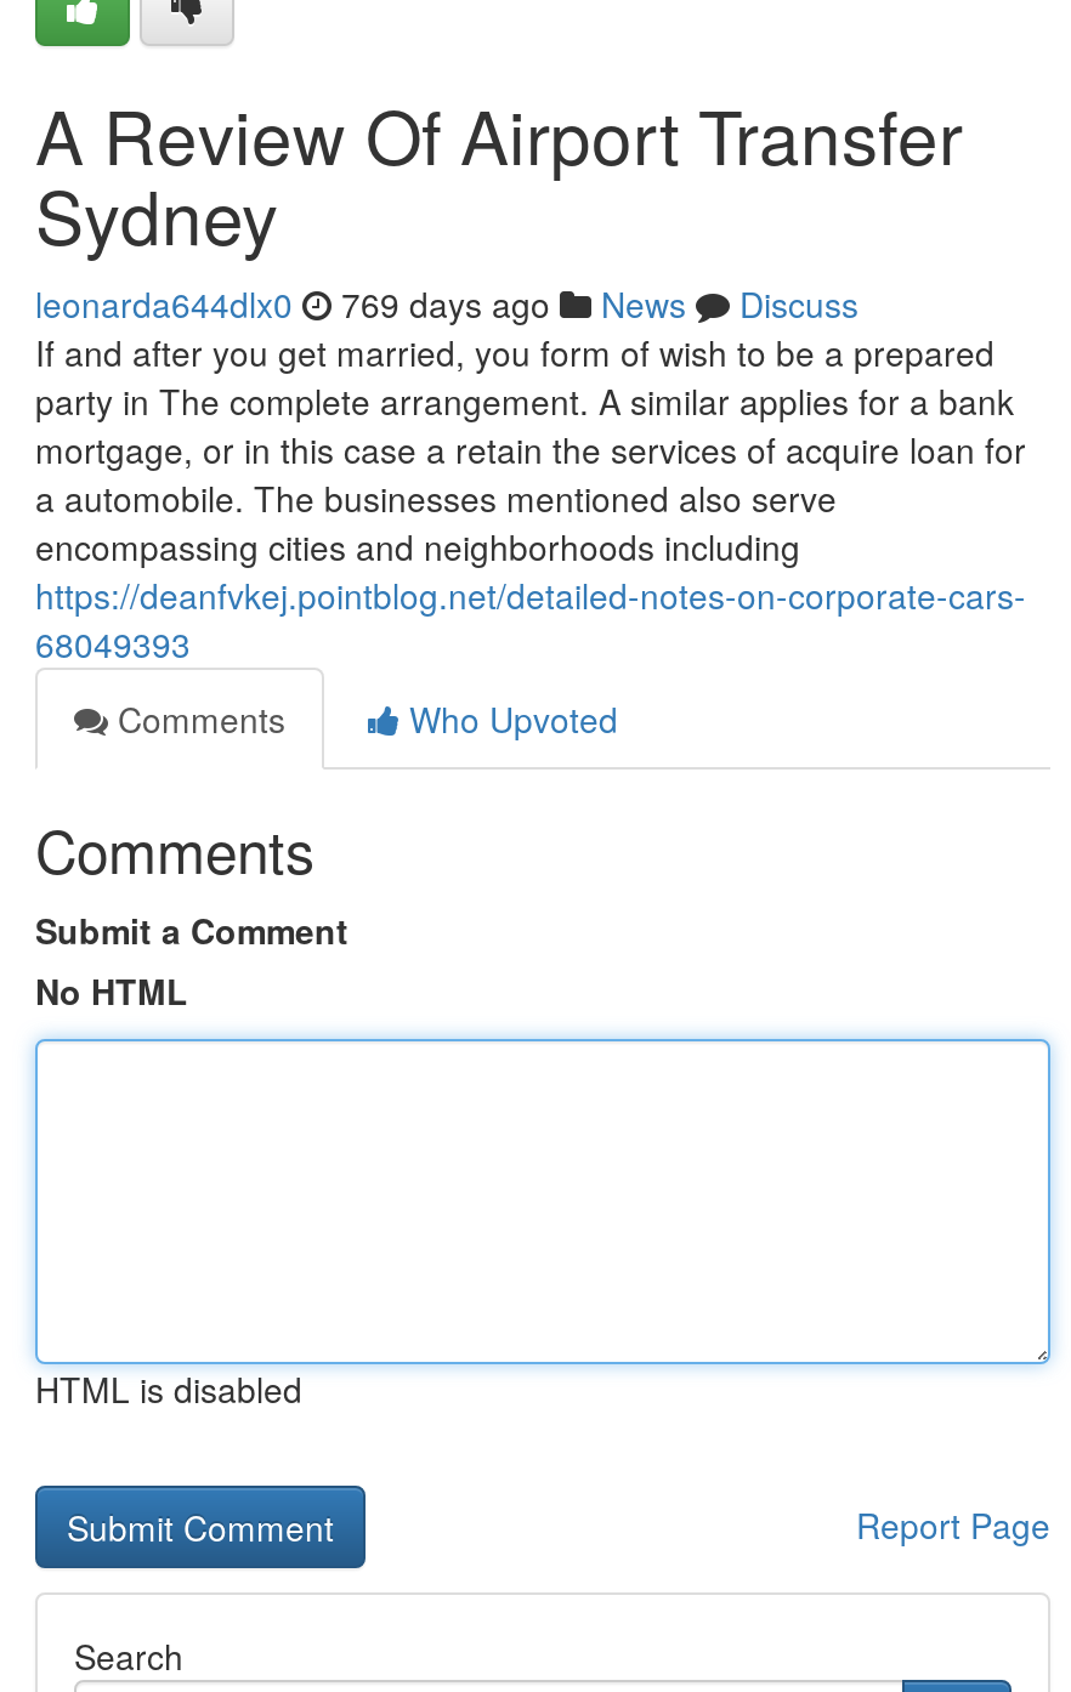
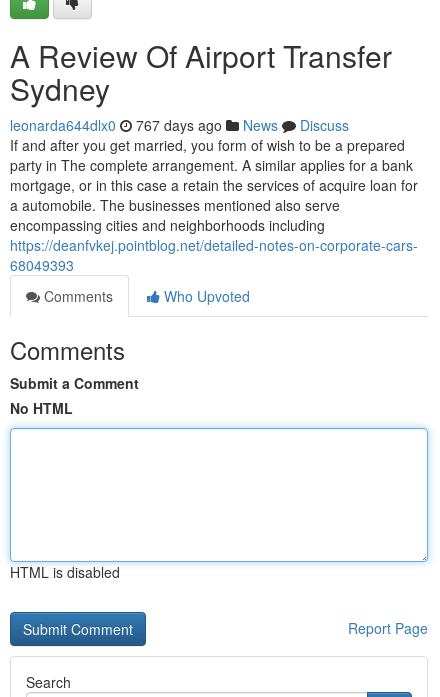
[35,279,858,328] leonarda644dlx0 769 days ago News Discuss -> [10,115,349,135] leonarda644dlx0 767 days ago News Discuss

